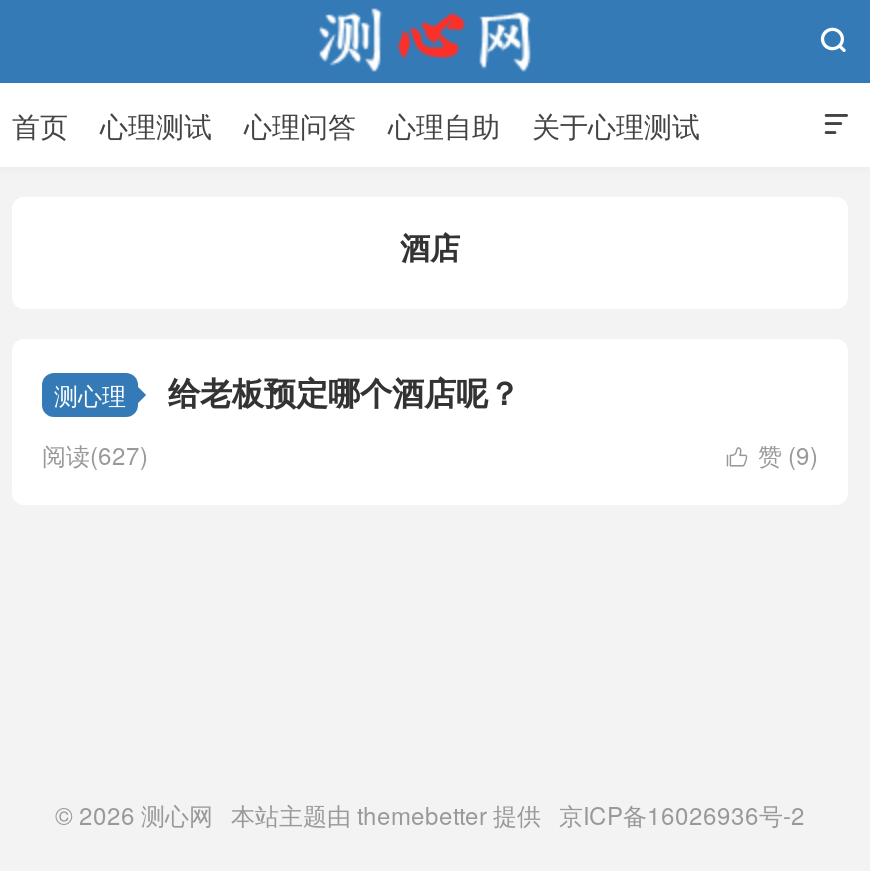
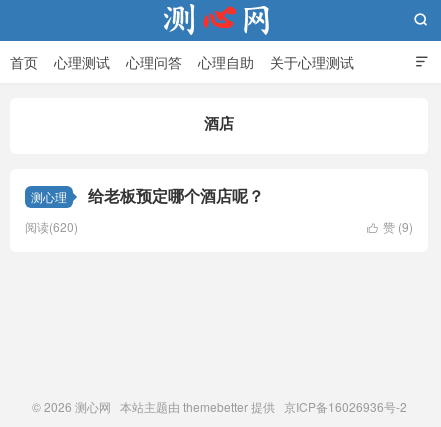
[42,437,148,471] 阅读(627) -> [25,218,78,235] 阅读(620)

